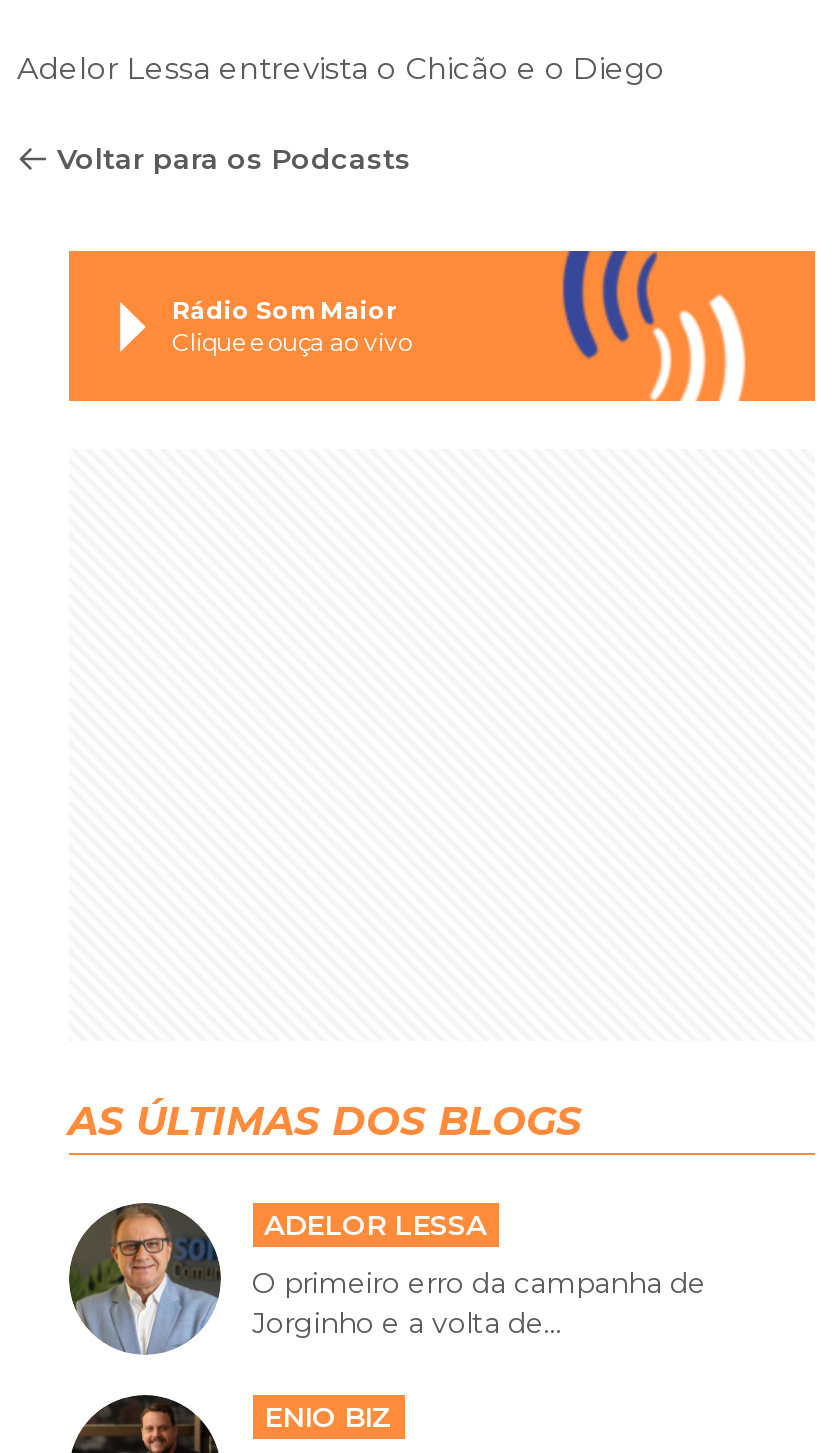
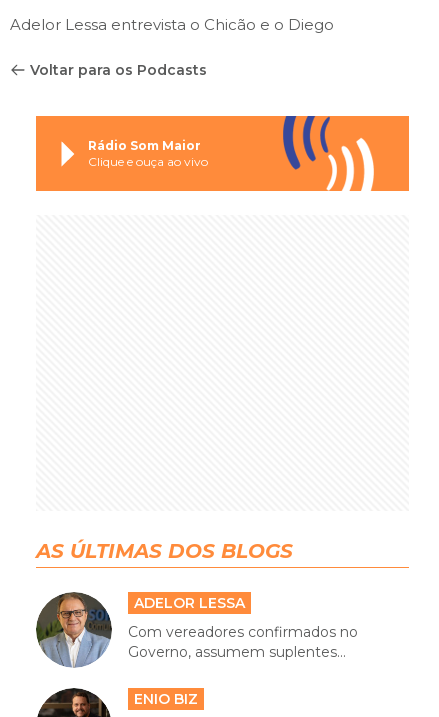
[252,1265,706,1341] O primeiro erro da campanha de | Jorginho e a volta de... -> [127,623,357,661] Com vereadores confirmados no | Governo, assumem suplentes...

